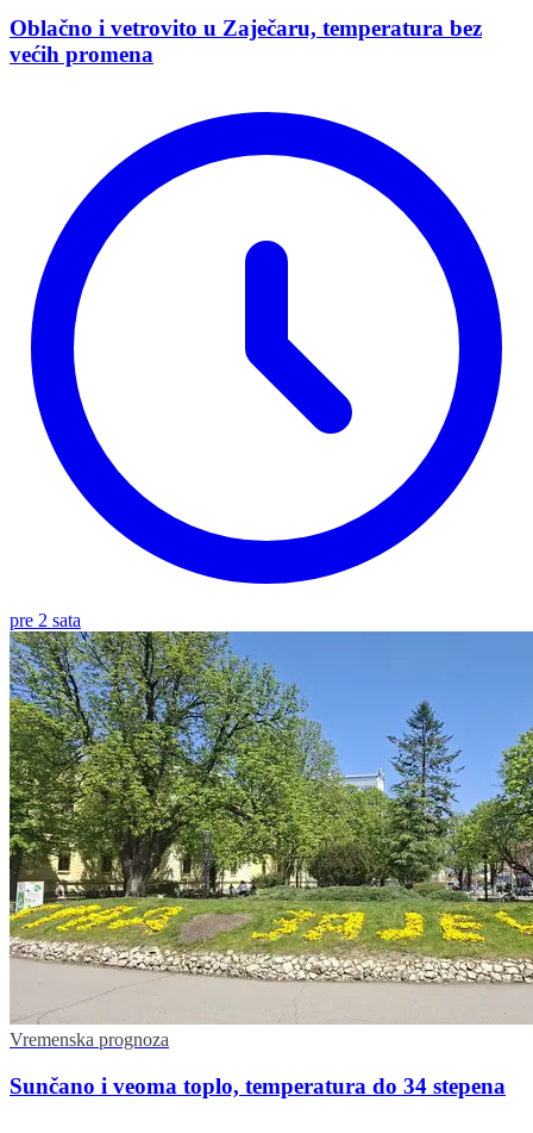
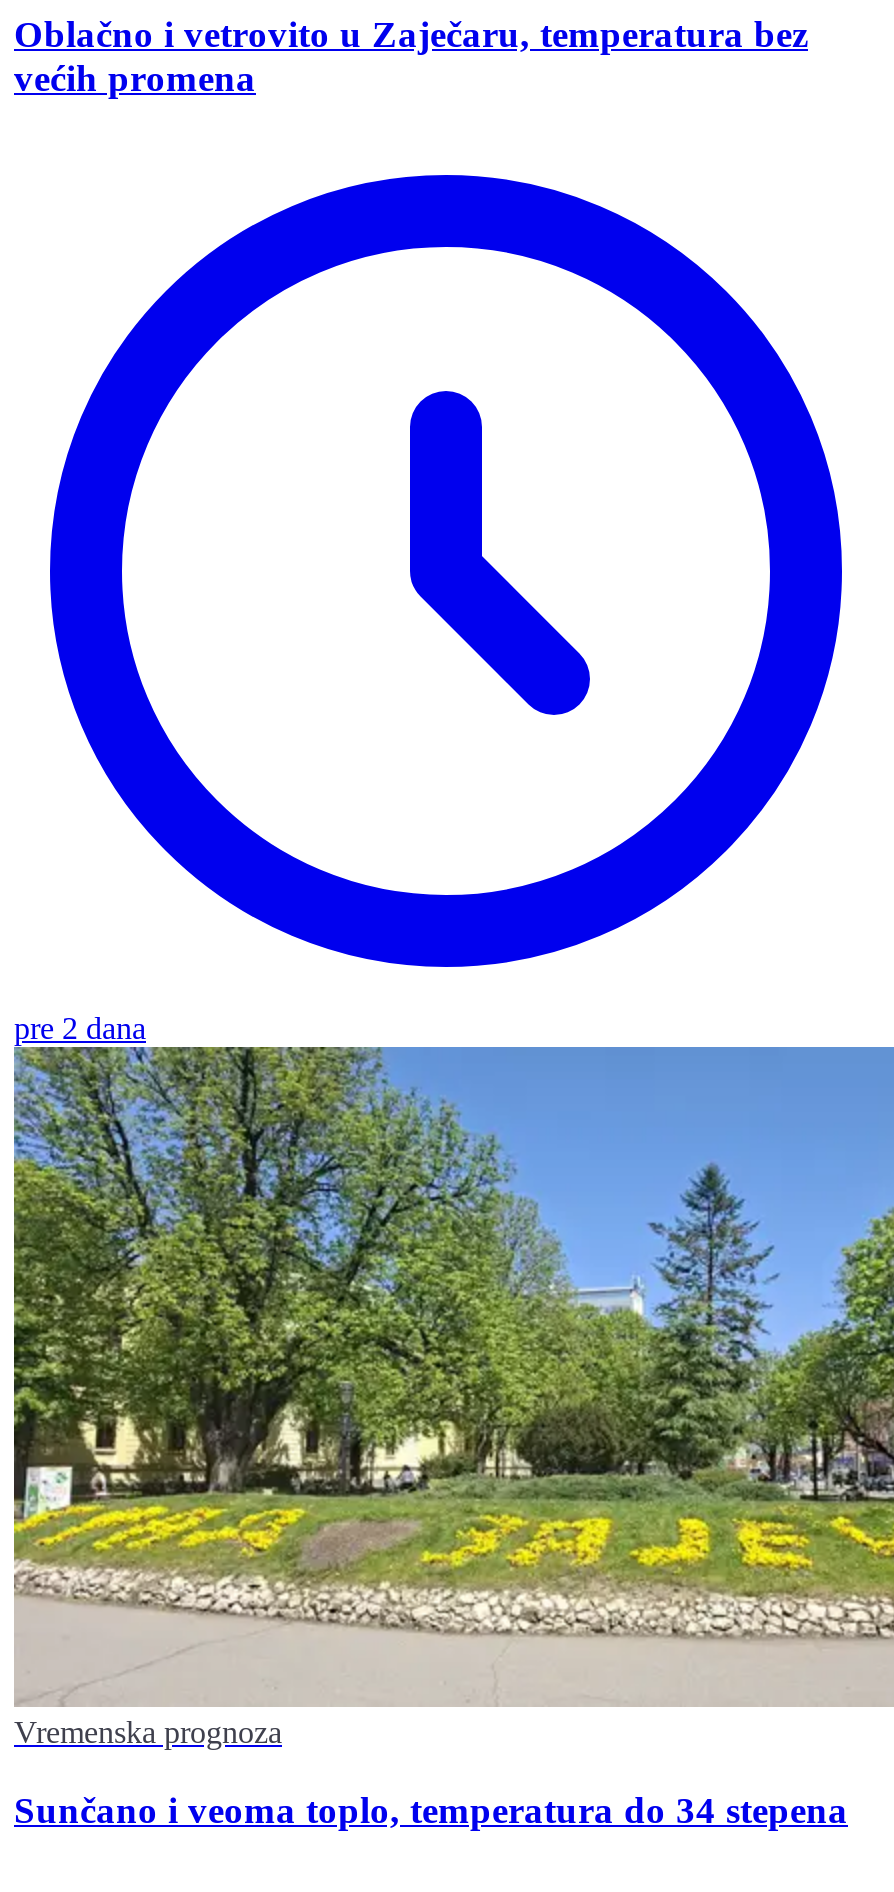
[10,610,81,630] pre 2 sata -> [14,1011,146,1045] pre 2 dana

